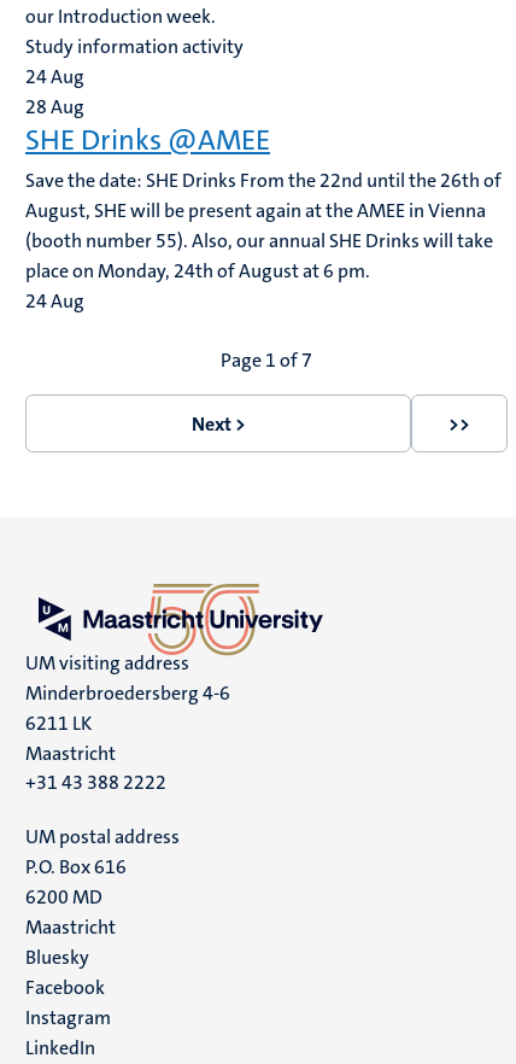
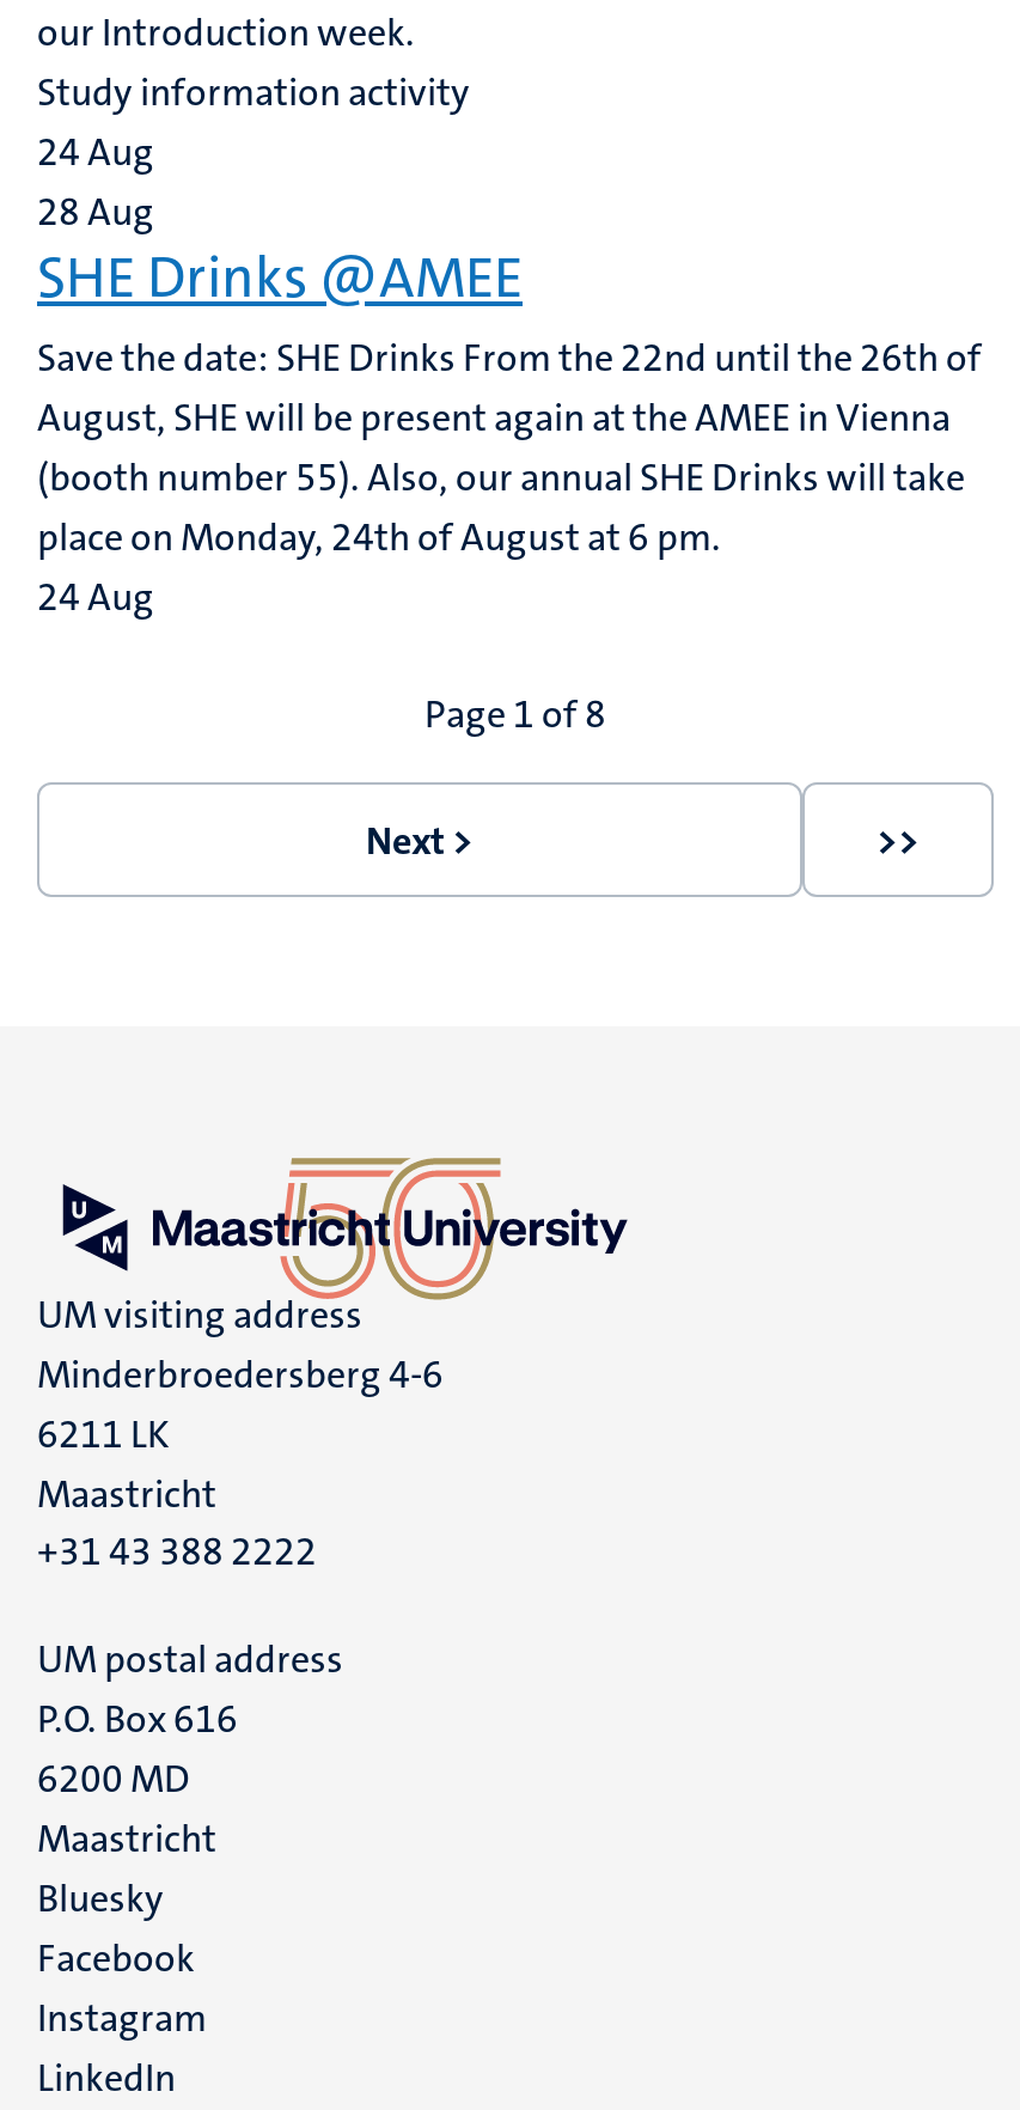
[221,347,312,373] Page 1 of 7 -> [425,689,606,739] Page 1 of 8

